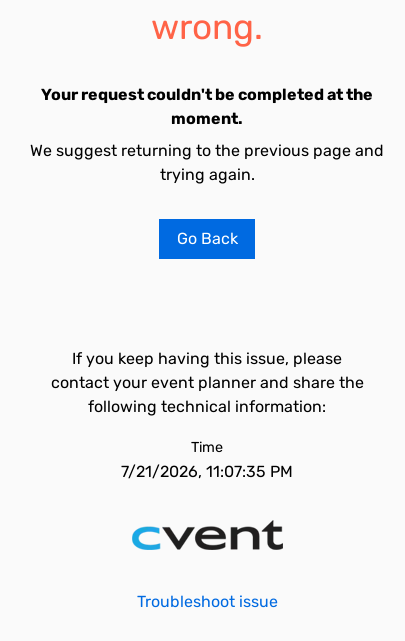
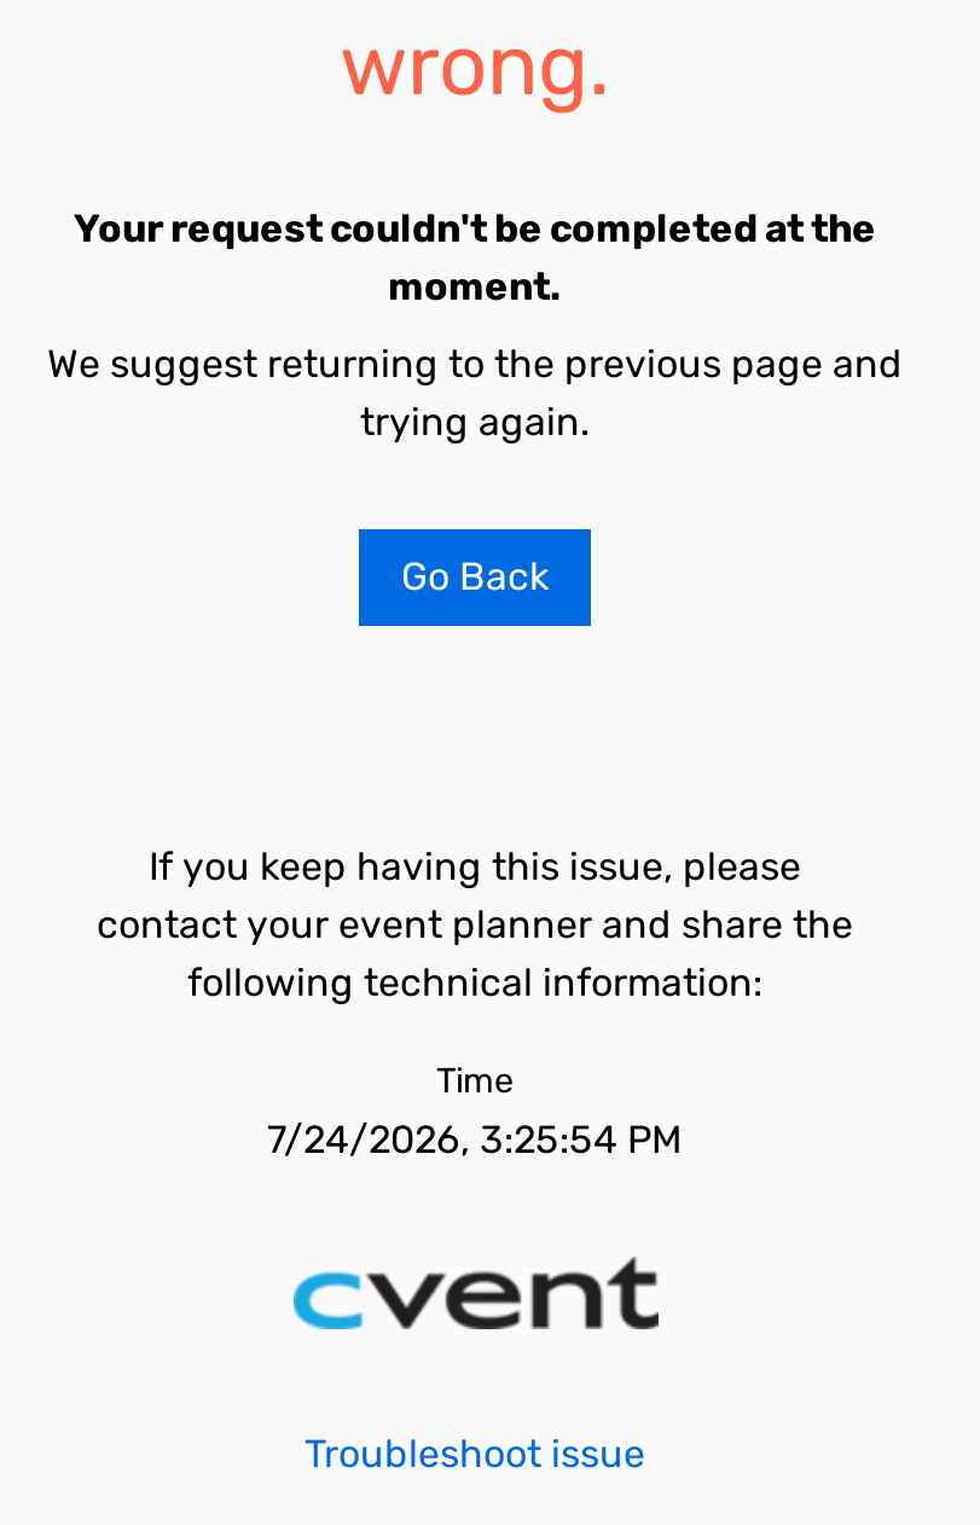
[121,462,293,481] 7/21/2026, 11:07:35 PM -> [267,1117,683,1162] 7/24/2026, 3:25:54 PM

